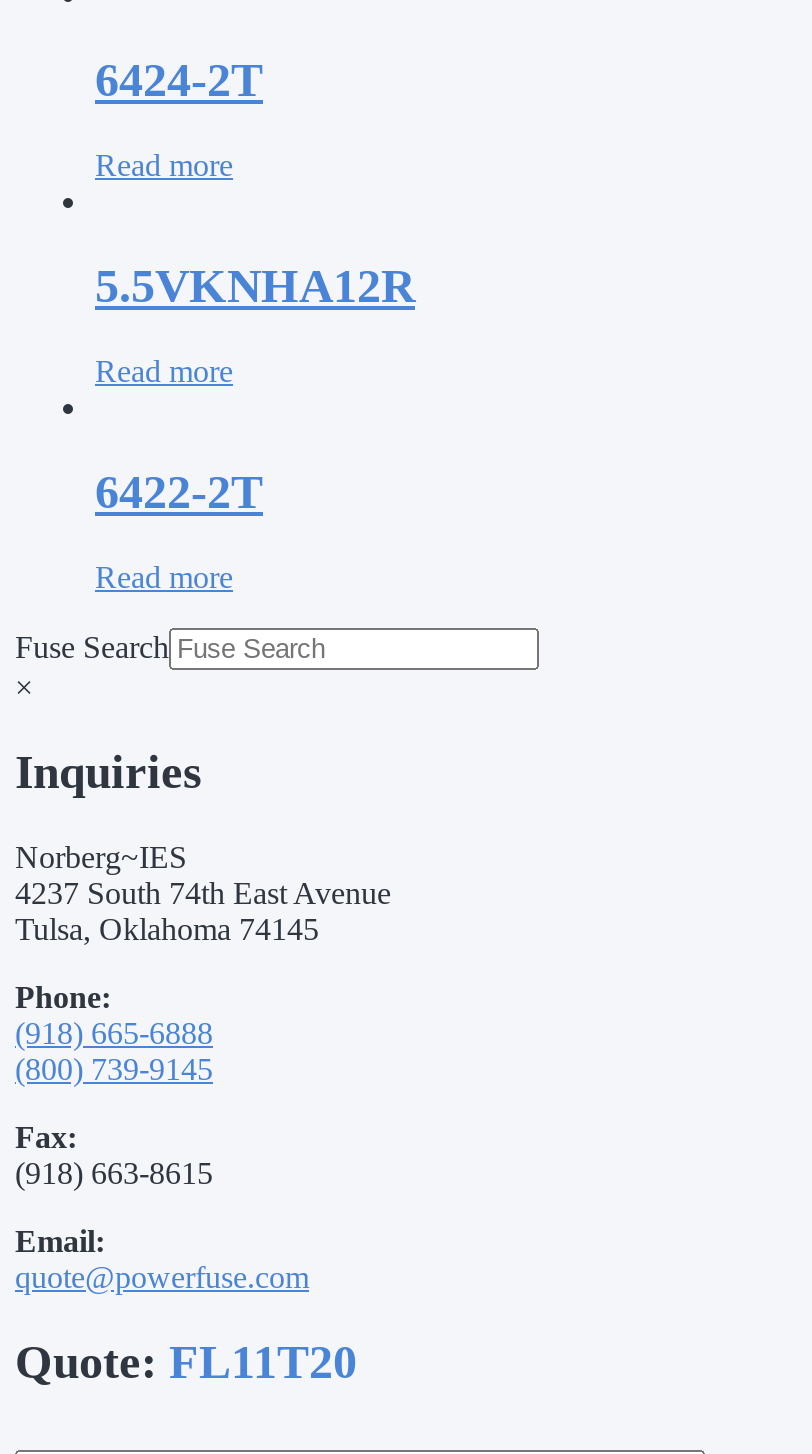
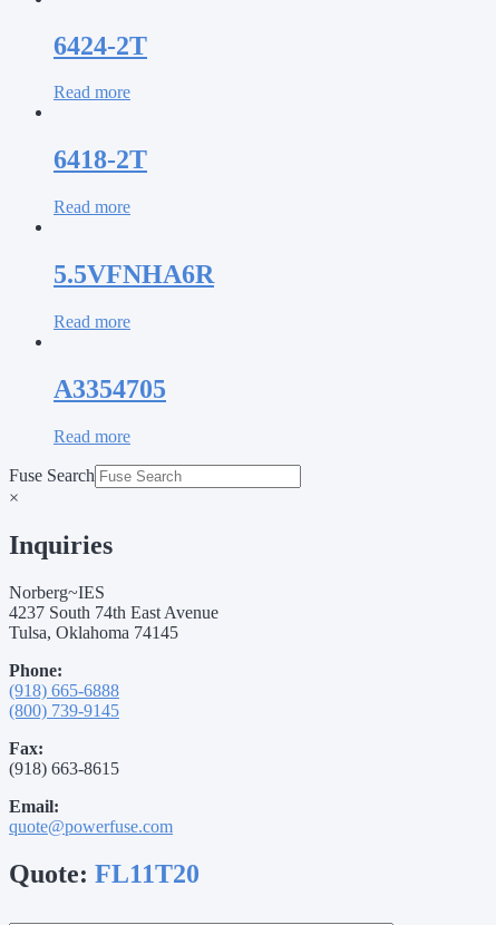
[95,261,415,313] 5.5VKNHA12R -> [54,145,147,174] 6418-2T
[95,466,263,518] 6422-2T -> [54,260,214,403] 5.5VFNHA6R | Read more | A3354705

